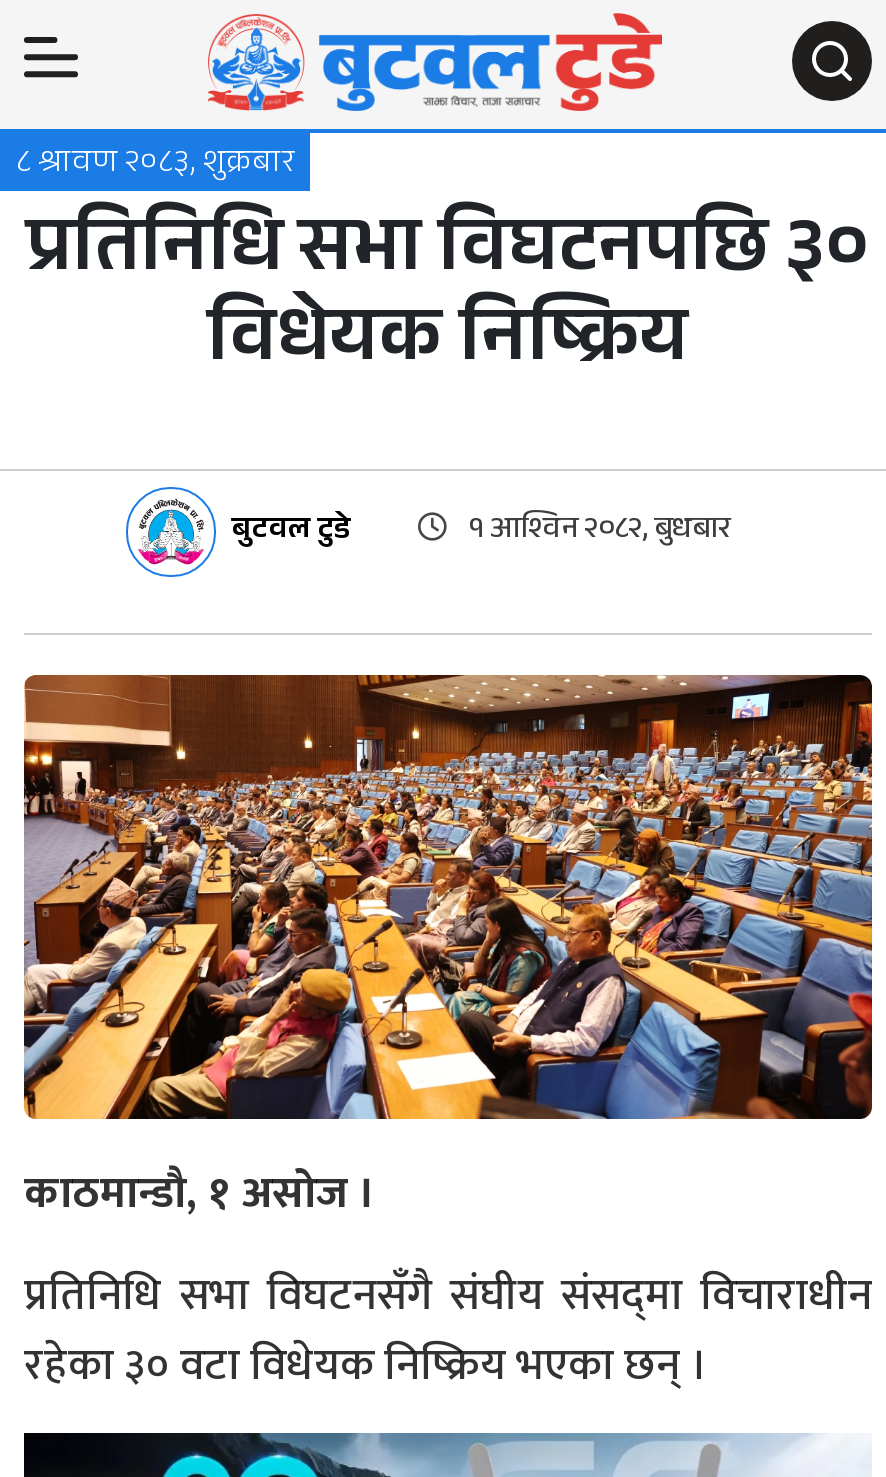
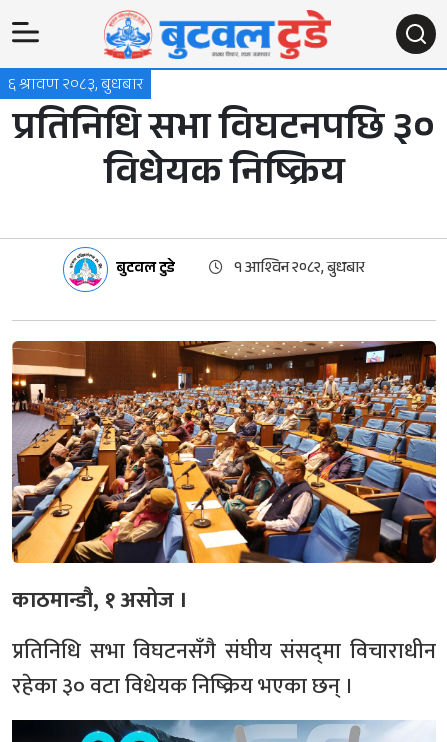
[16,139,294,193] ८ श्रावण २०८३, शुक्रबार -> [8,73,143,100] ६ श्रावण २०८३, बुधबार

